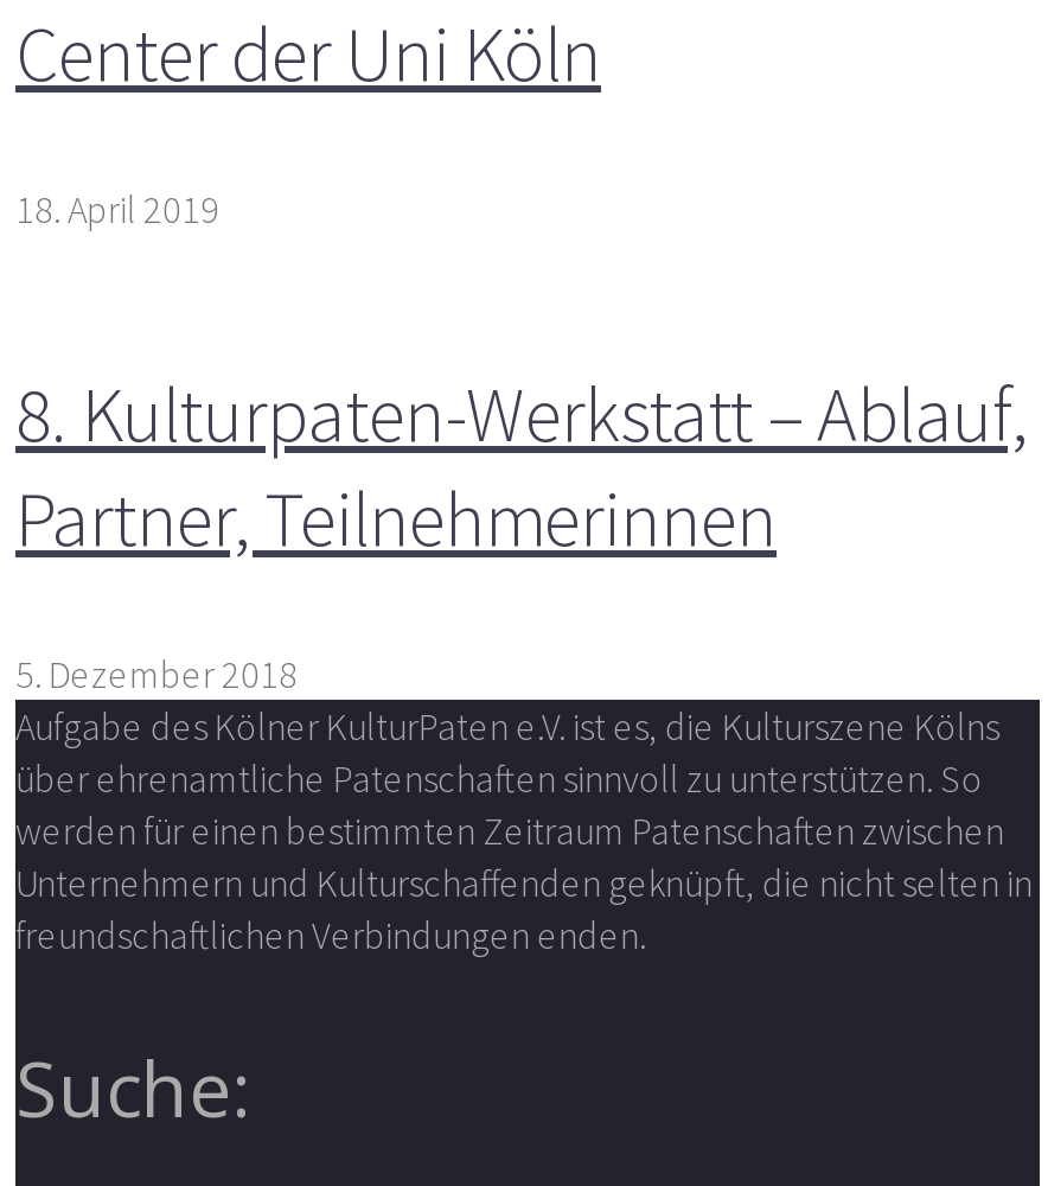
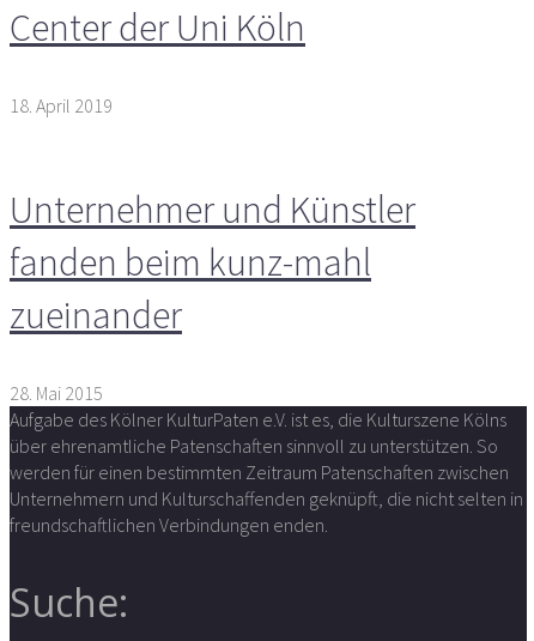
[15,369,1028,568] 8. Kulturpaten-Werkstatt – Ablauf, | Partner, Teilnehmerinnen -> [10,186,415,340] Unternehmer und Künstler | fanden beim kunz-mahl | zueinander
[15,651,298,698] 5. Dezember 2018 -> [10,381,103,405] 28. Mai 2015

